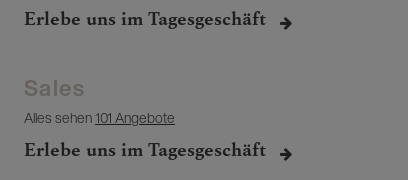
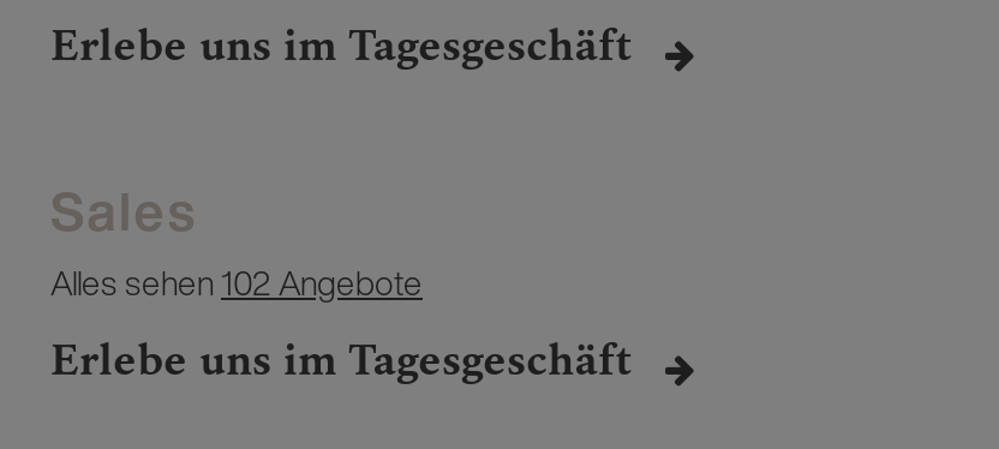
[24,107,175,128] Alles sehen 101 Angebote -> [50,257,423,307] Alles sehen 102 Angebote

